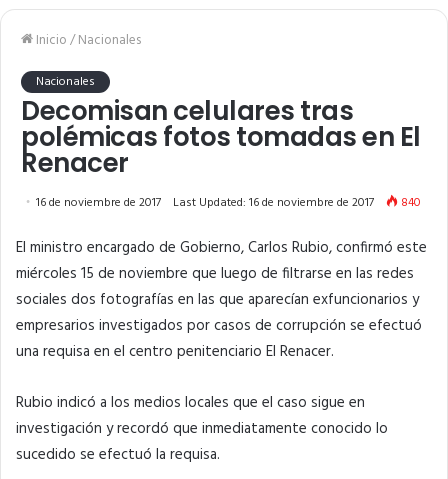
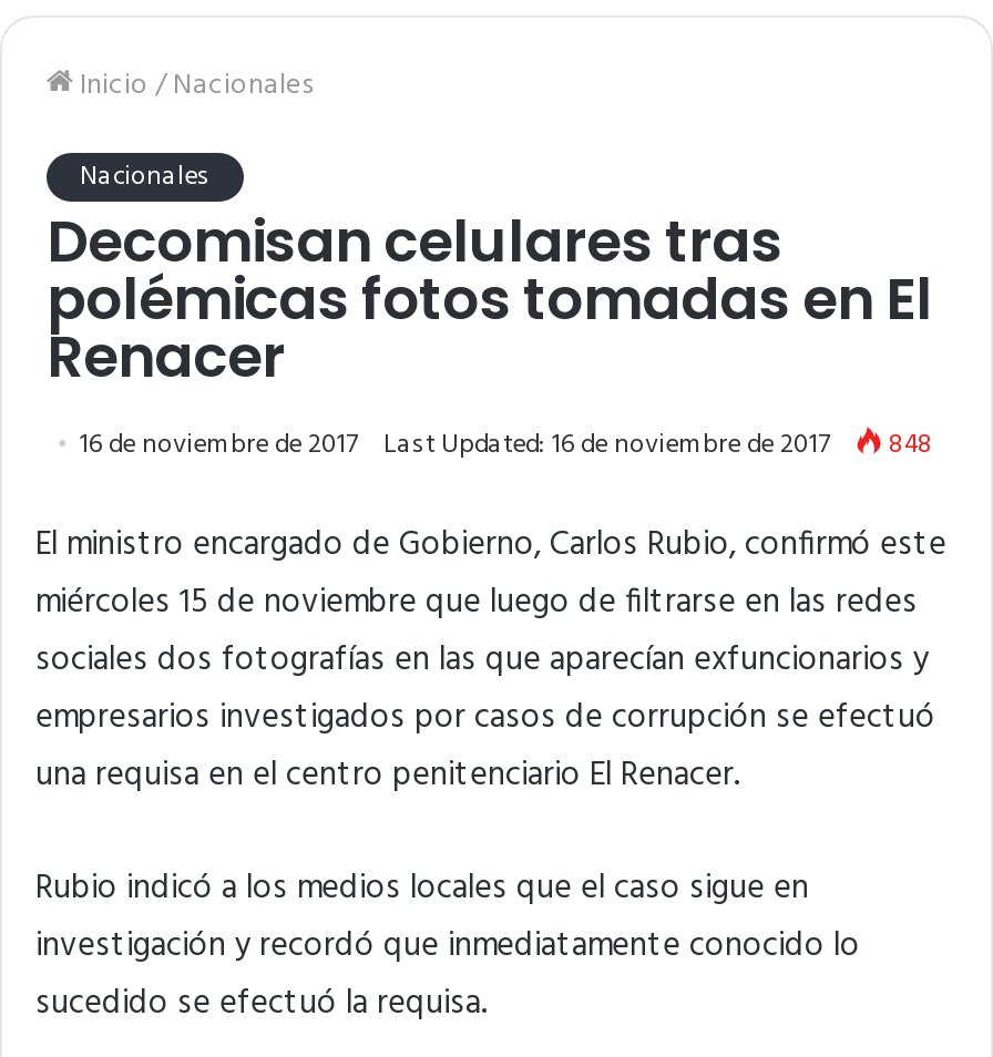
[36,193,421,213] 16 de noviembre de 2017 Last Updated: 16 de noviembre de 2017 840 -> [80,423,933,468] 16 de noviembre de 2017 Last Updated: 16 de noviembre de 2017 848

